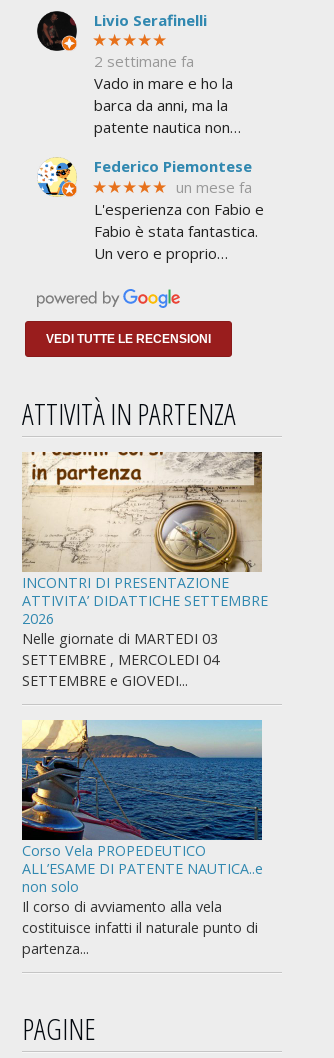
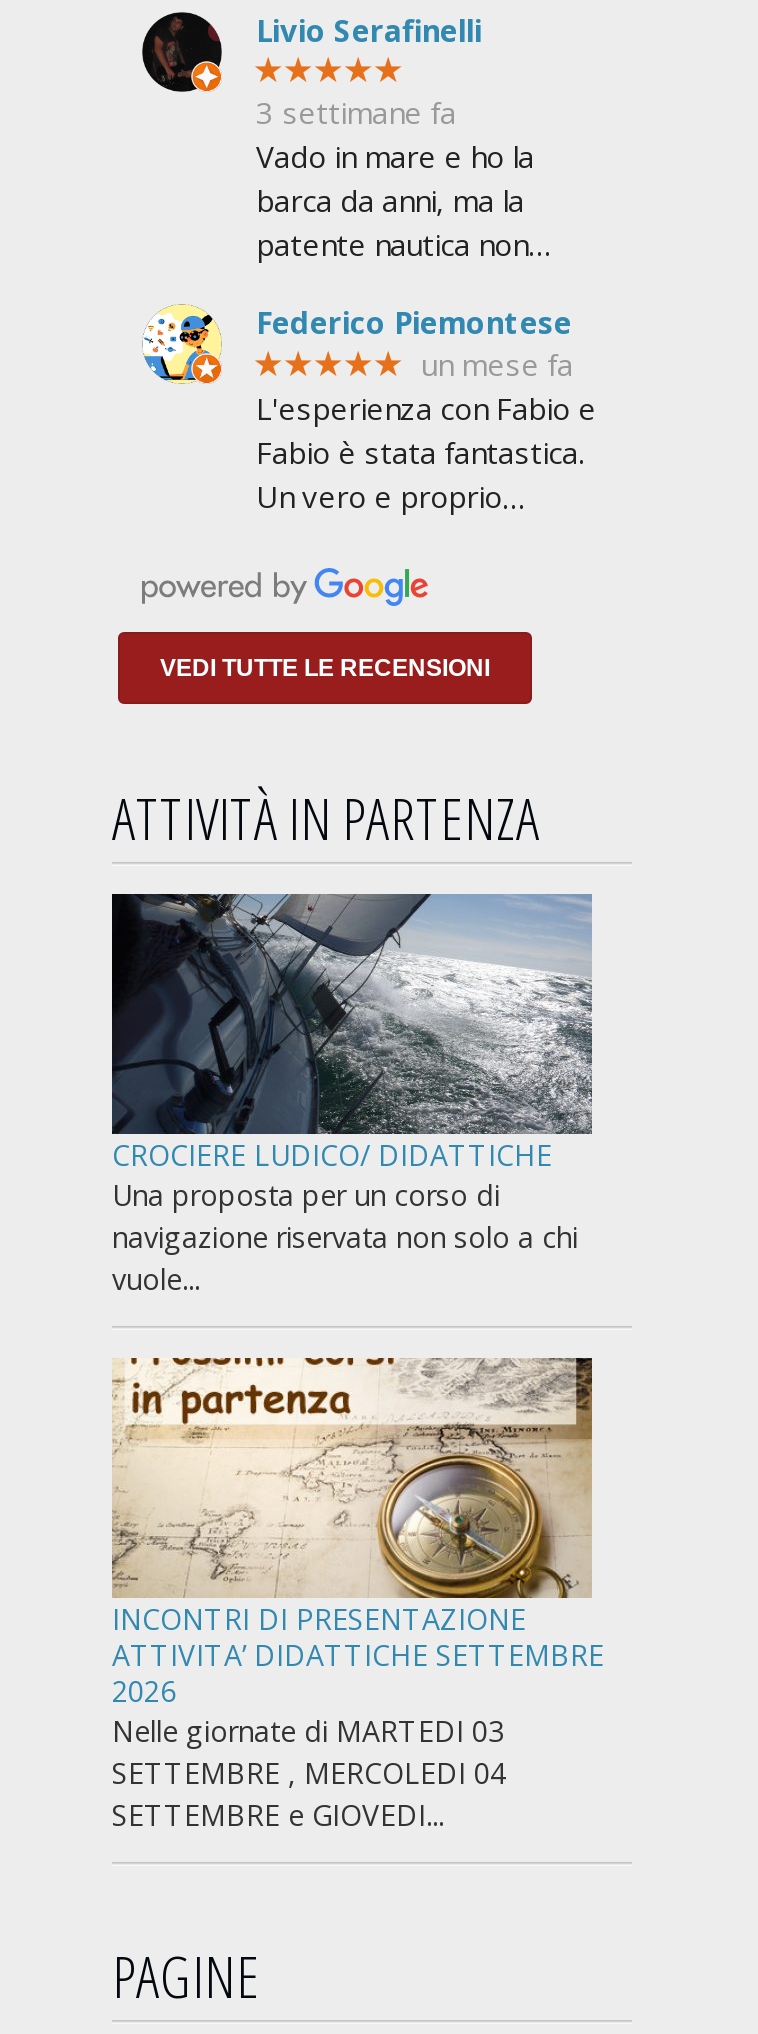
[94,51,194,71] 2 settimane fa -> [256,92,456,132] 3 settimane fa
none -> [110,892,592,1299] [image] | CROCIERE LUDICO/ DIDATTICHE | Una proposta per un corso di | navigazione riservata non solo a chi | vuole...
moved [20,450,268,690] -> [108,1354,604,1835]: [image] | INCONTRI DI PRESENTAZIONE | ATTIVITA’ DIDATTICHE SETTEMBRE | 2026 | Nelle giornate di MARTEDI 03 | SETTEMBRE , MERCOLEDI 04 | SETTEMBRE e GIOVEDI...
[21,719,263,958] [image] | Corso Vela PROPEDEUTICO | ALL’ESAME DI PATENTE NAUTICA..e | non solo | Il corso di avviamento alla vela | costituisce infatti il naturale punto di | partenza... -> none

